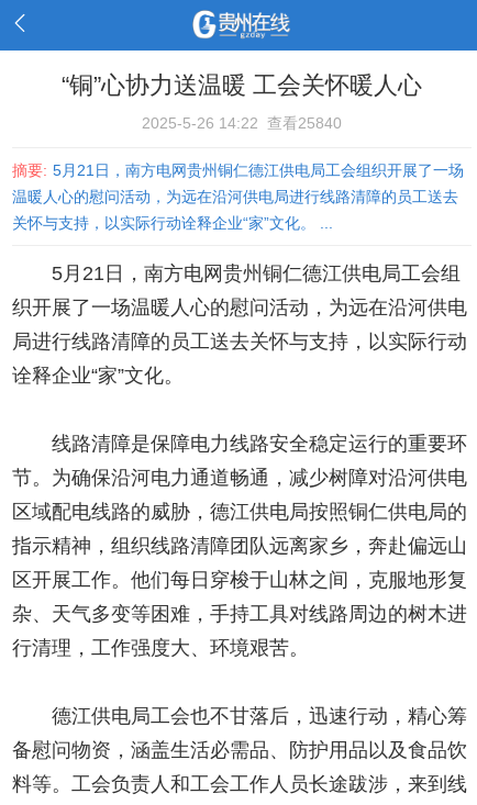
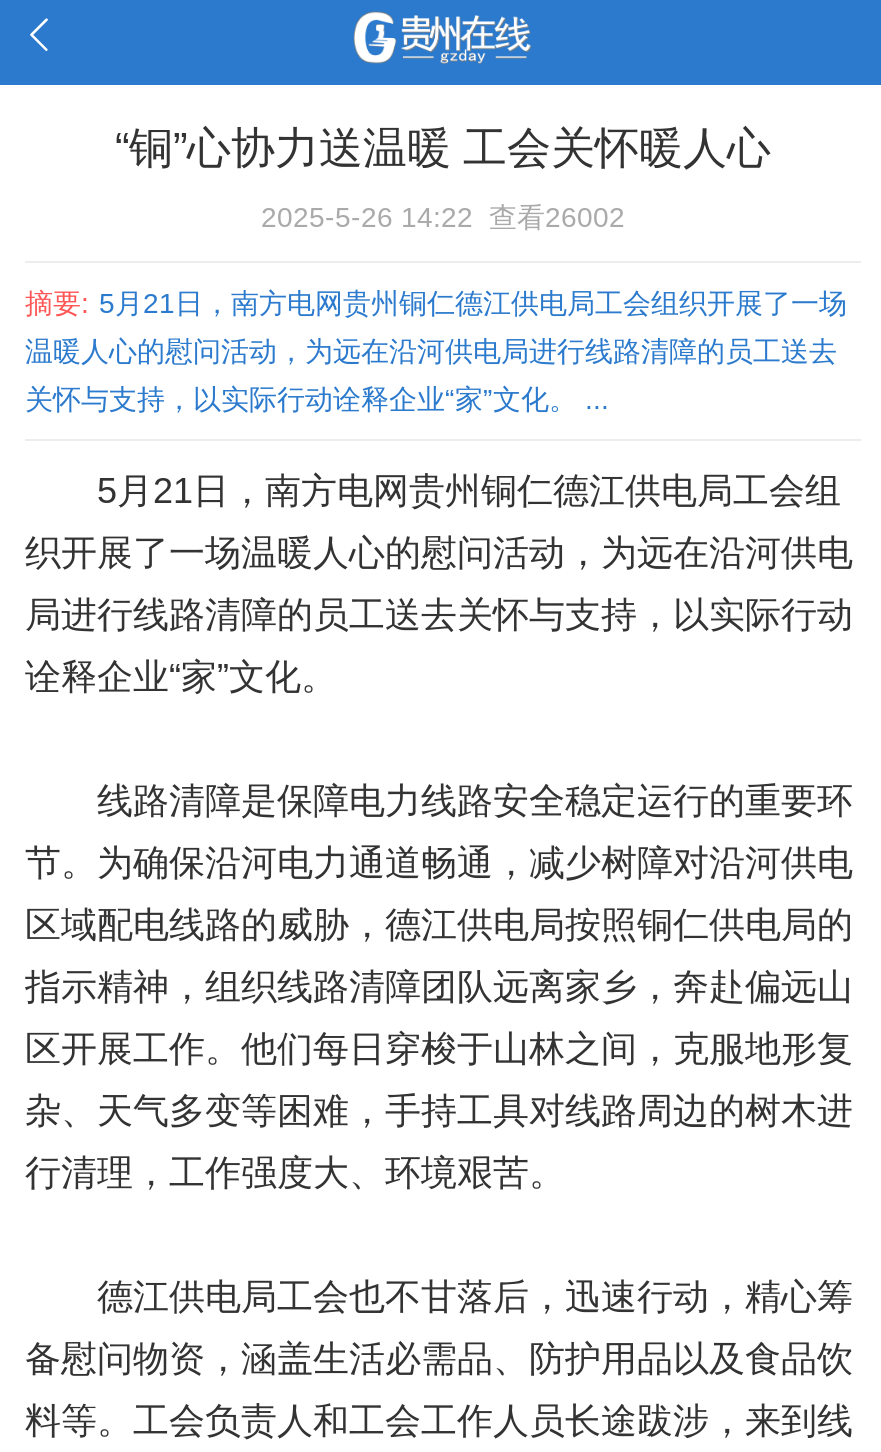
[142,114,342,132] 2025-5-26 14:22 查看25840 -> [261,201,625,233] 2025-5-26 14:22 查看26002

